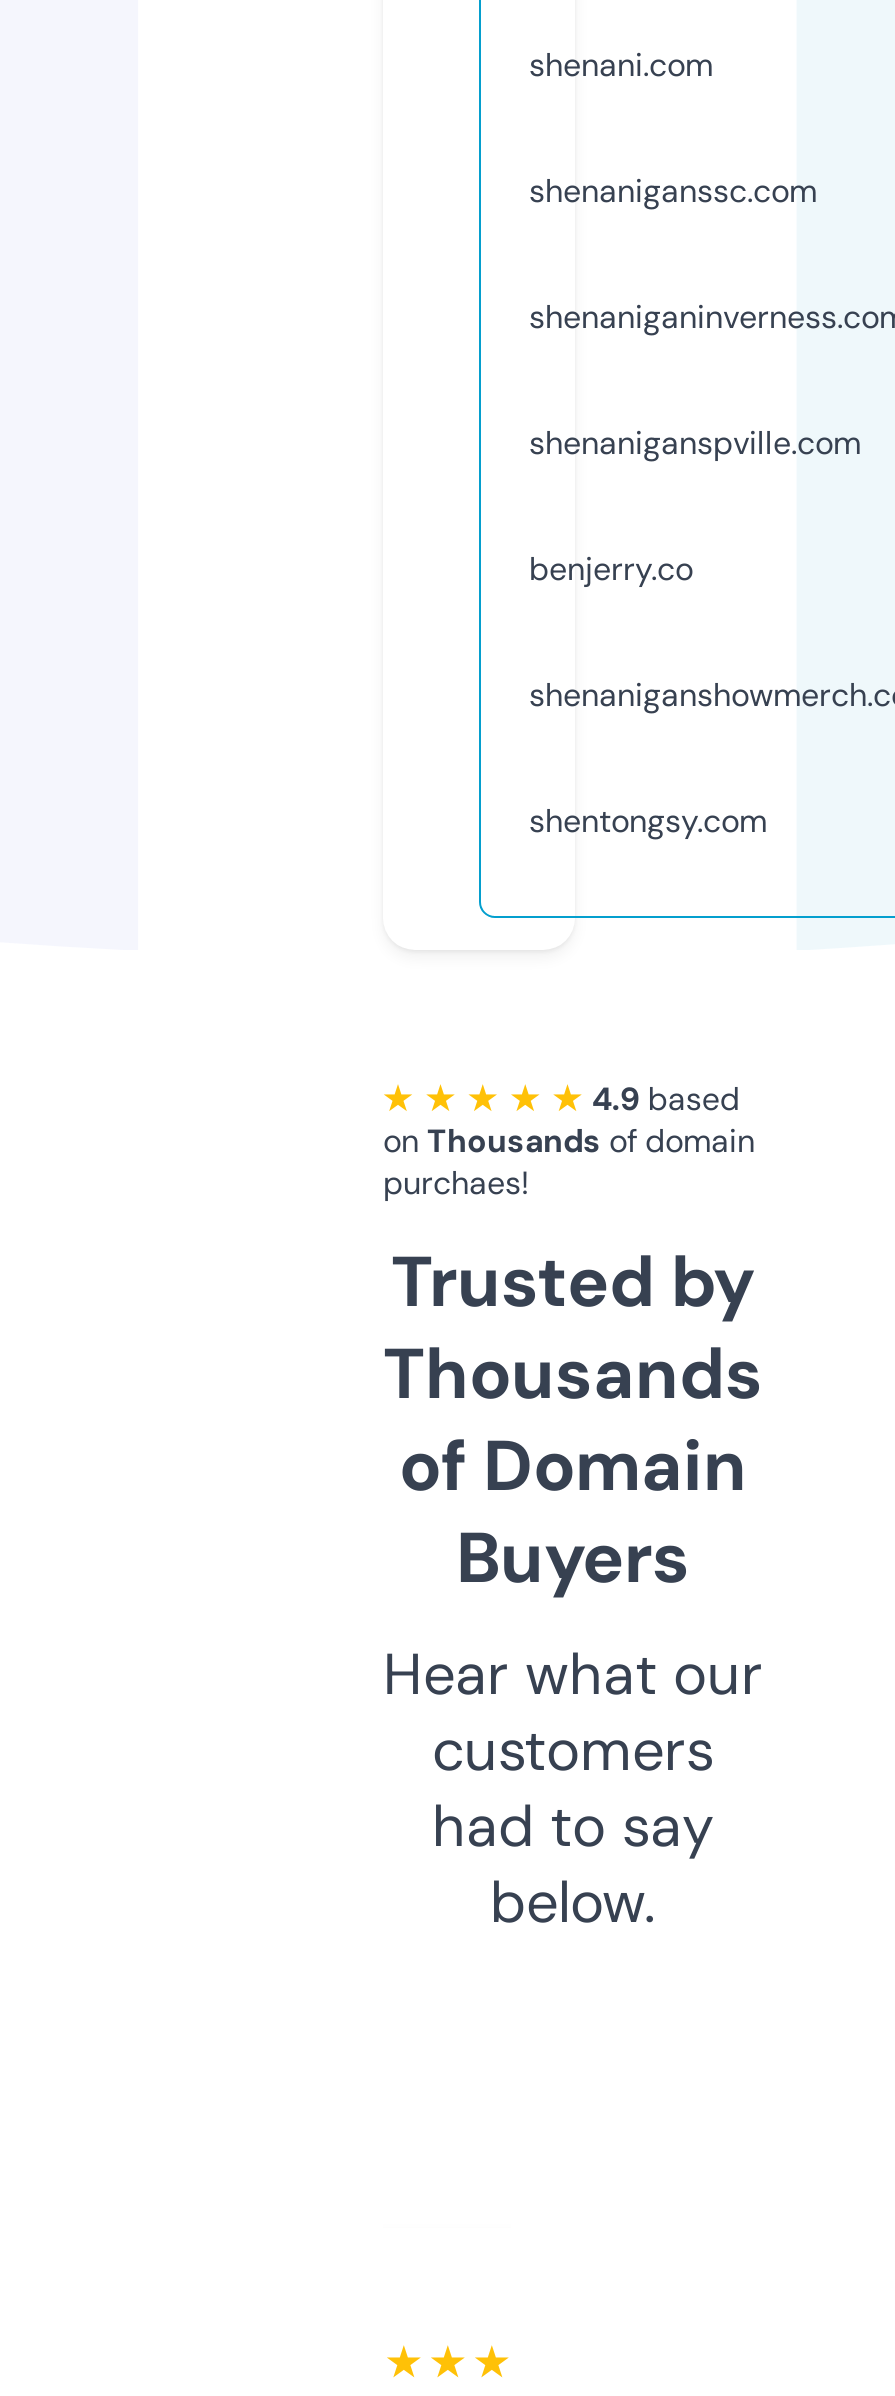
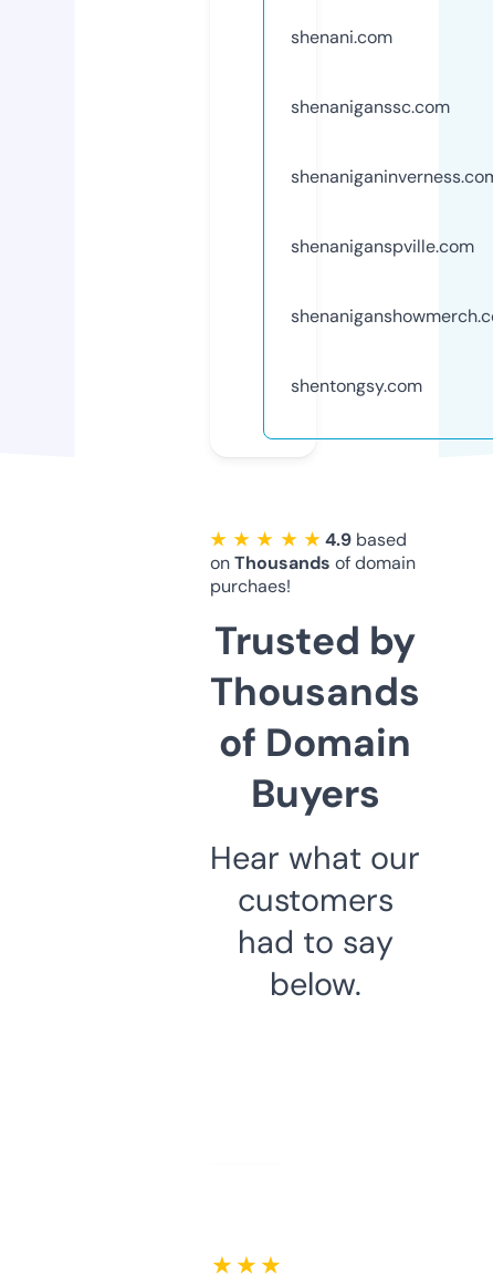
[529,548,693,590] benjerry.co -> none
moved [383,800,767,1940] -> [210,374,422,1005]: shentongsy.com | on Thousands of domain | purchaes! | ... | had to say | below.

